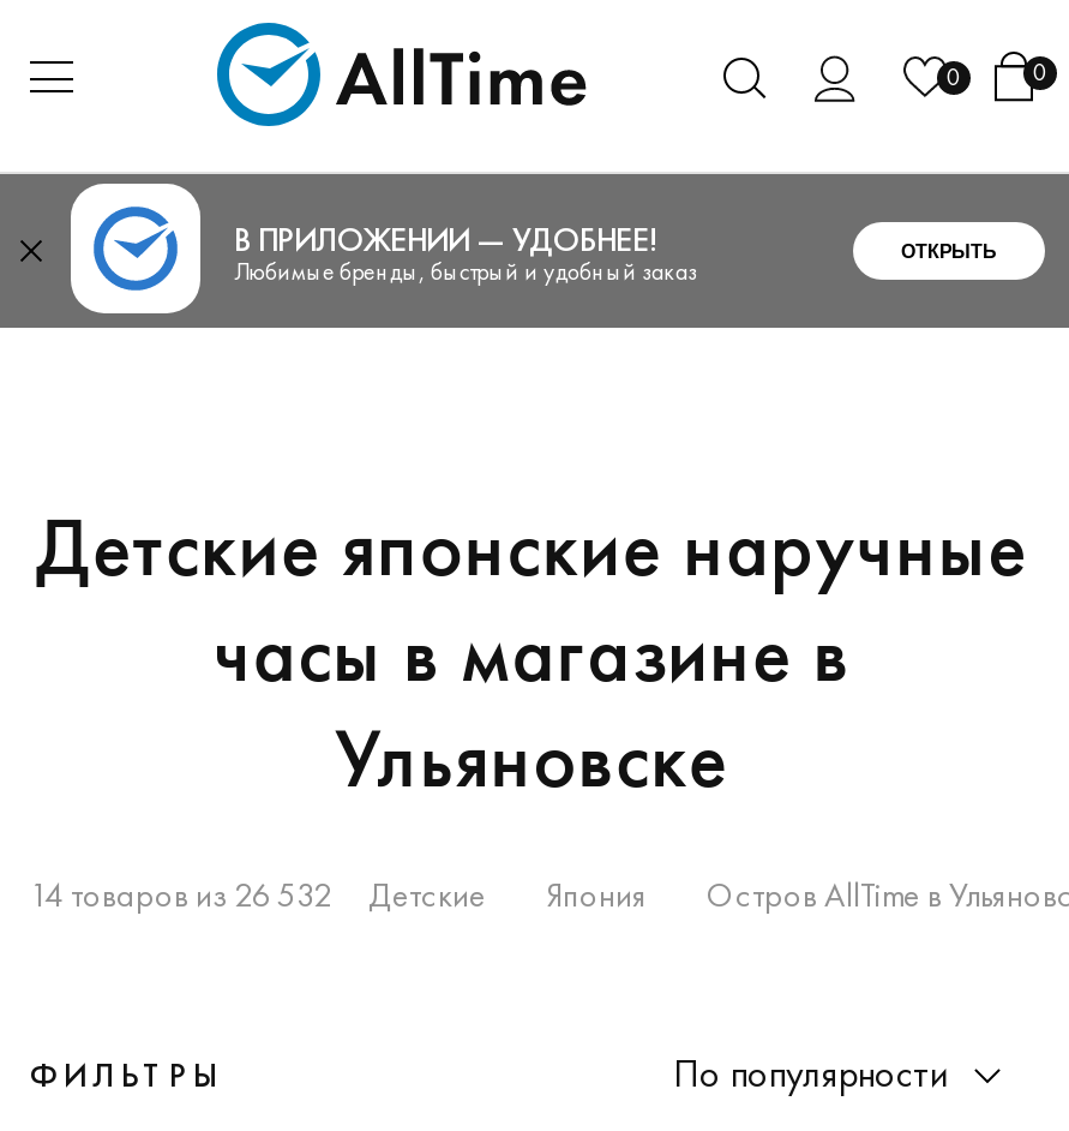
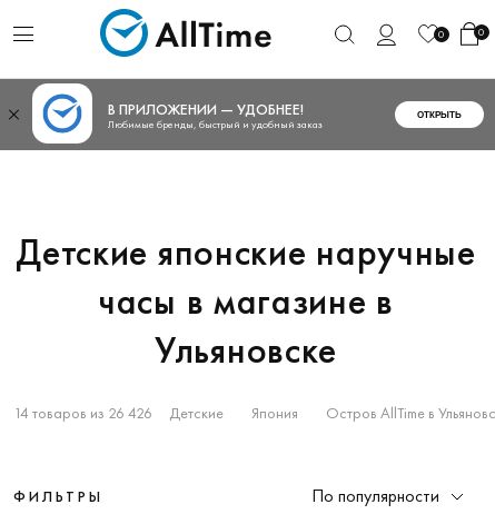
[30,873,332,916] 14 товаров из 26 532 -> [13,403,152,423] 14 товаров из 26 426

